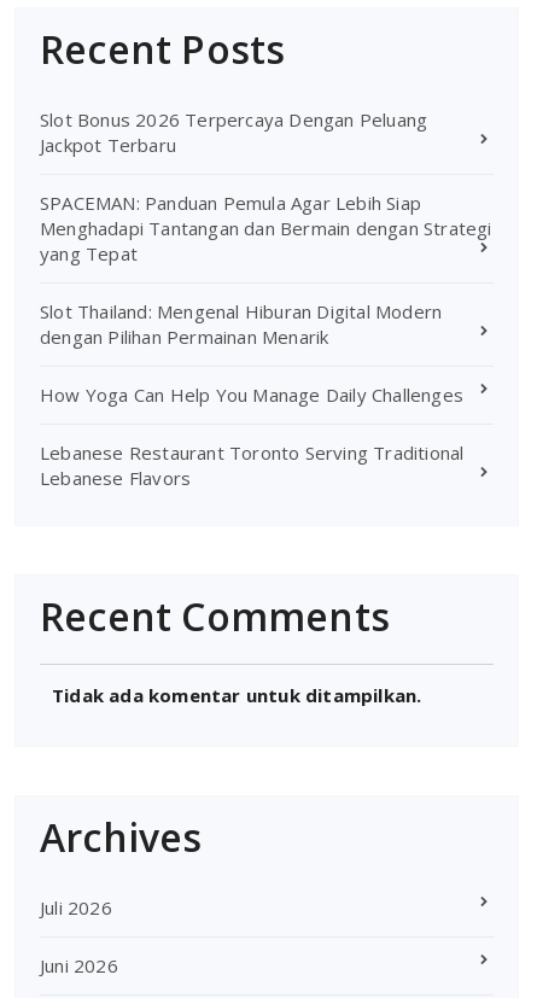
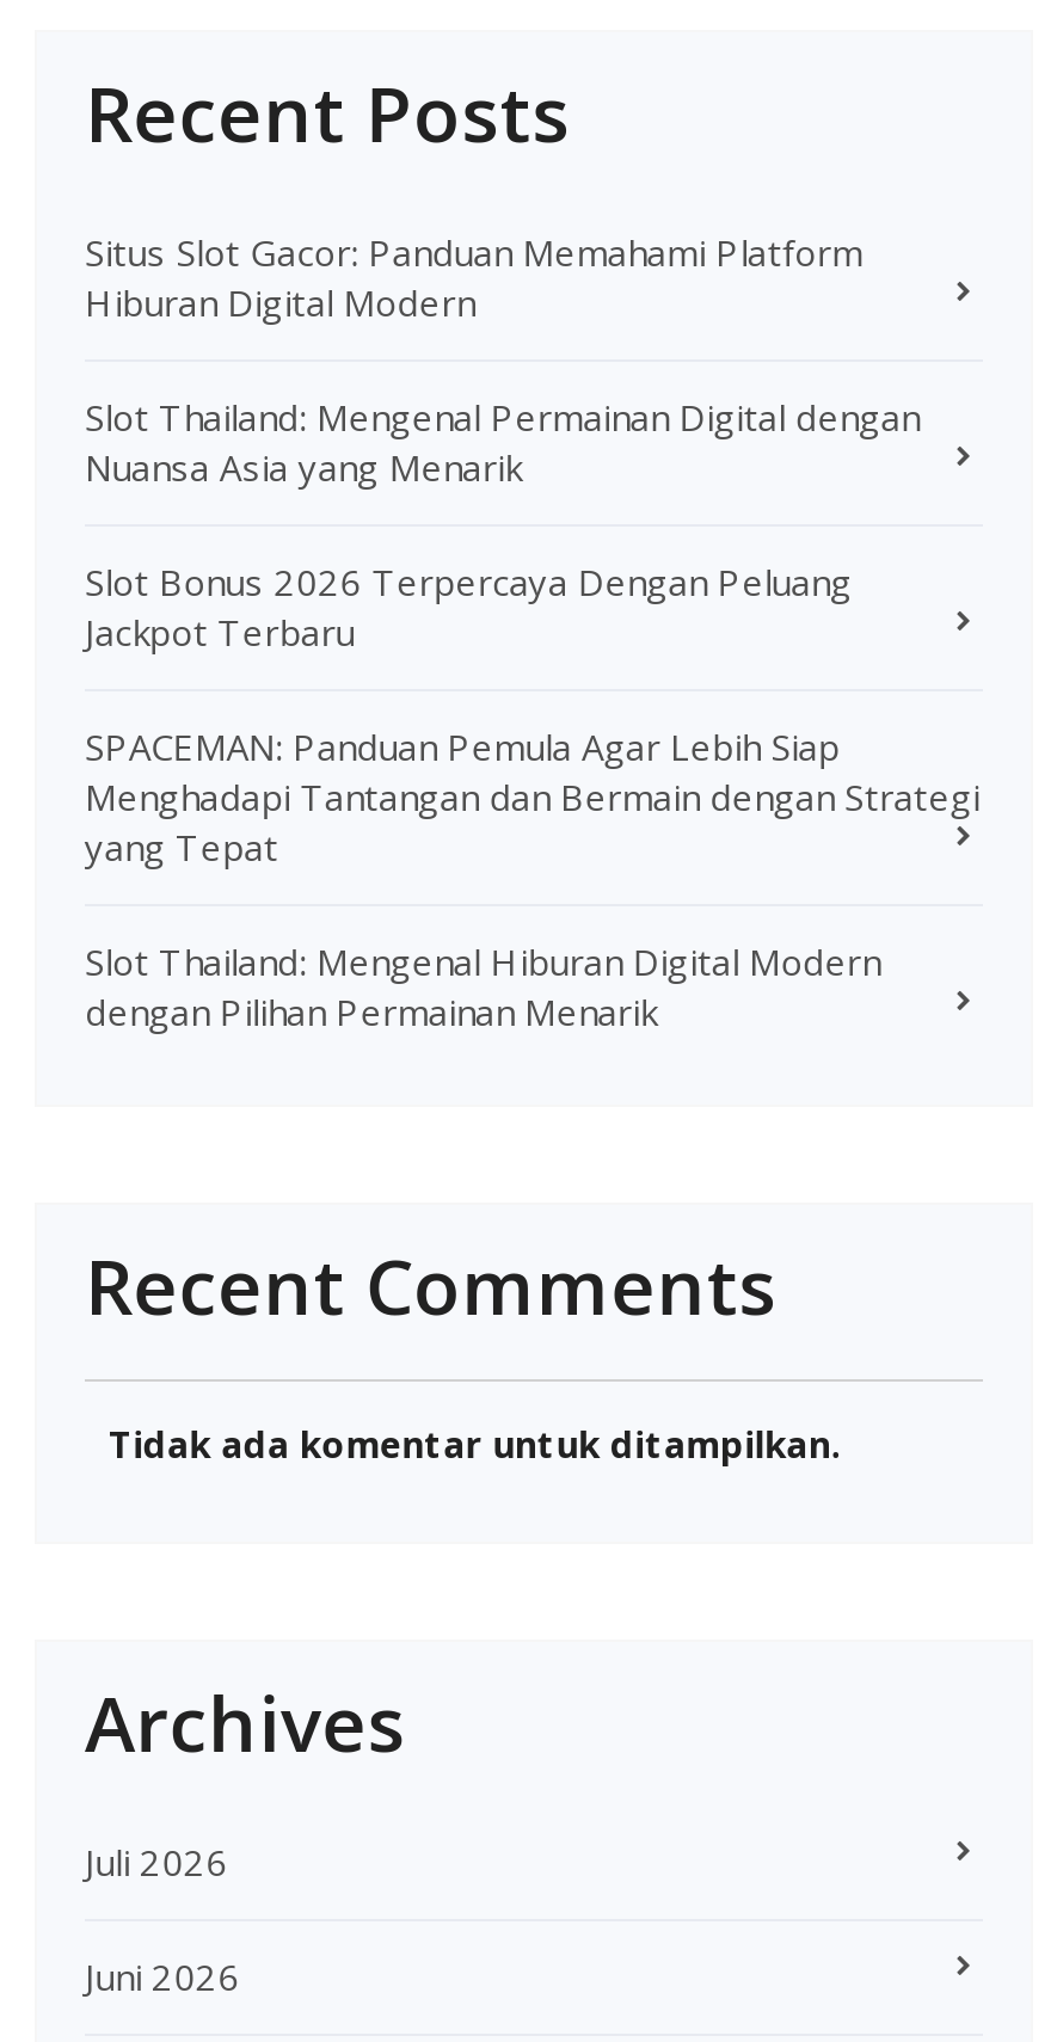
none -> [85,228,920,491] Situs Slot Gacor: Panduan Memahami Platform | Hiburan Digital Modern | Slot Thailand: Mengenal Permainan Digital dengan | Nuansa Asia yang Menarik
moved [40,107,492,348] -> [85,558,980,1036]: Slot Bonus 2026 Terpercaya Dengan Peluang | Jackpot Terbaru | SPACEMAN: Panduan Pemula Agar Lebih Siap | Menghadapi Tantangan dan Bermain dengan Strategi | yang Tepat | Slot Thailand: Mengenal Hiburan Digital Modern | dengan Pilihan Permainan Menarik
[40,382,464,489] How Yoga Can Help You Manage Daily Challenges | Lebanese Restaurant Toronto Serving Traditional | Lebanese Flavors -> none

